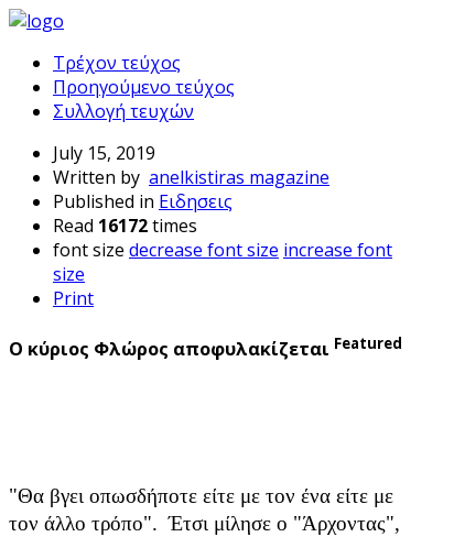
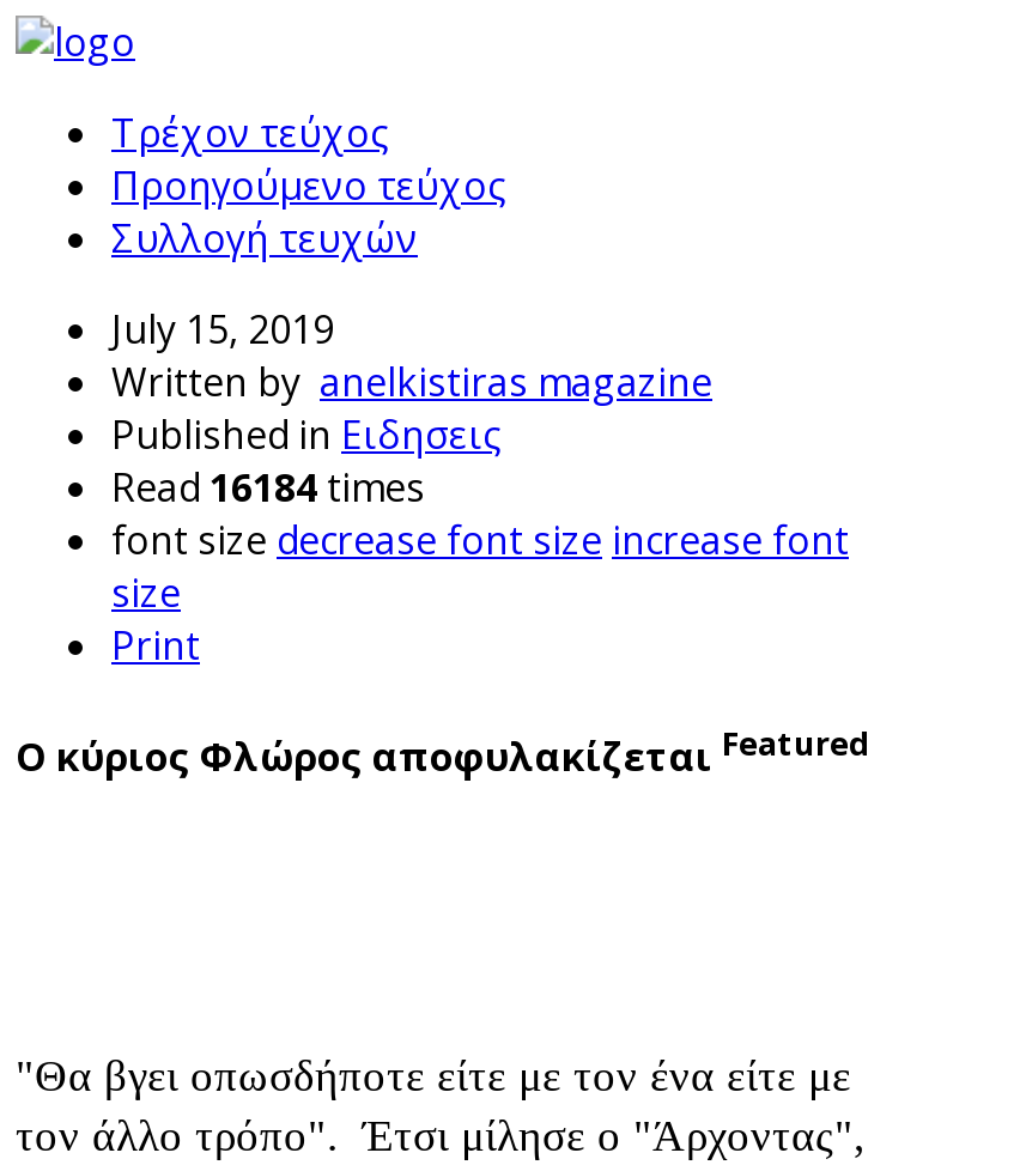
[53,213,197,238] Read 16172 times -> [111,461,425,514] Read 16184 times

